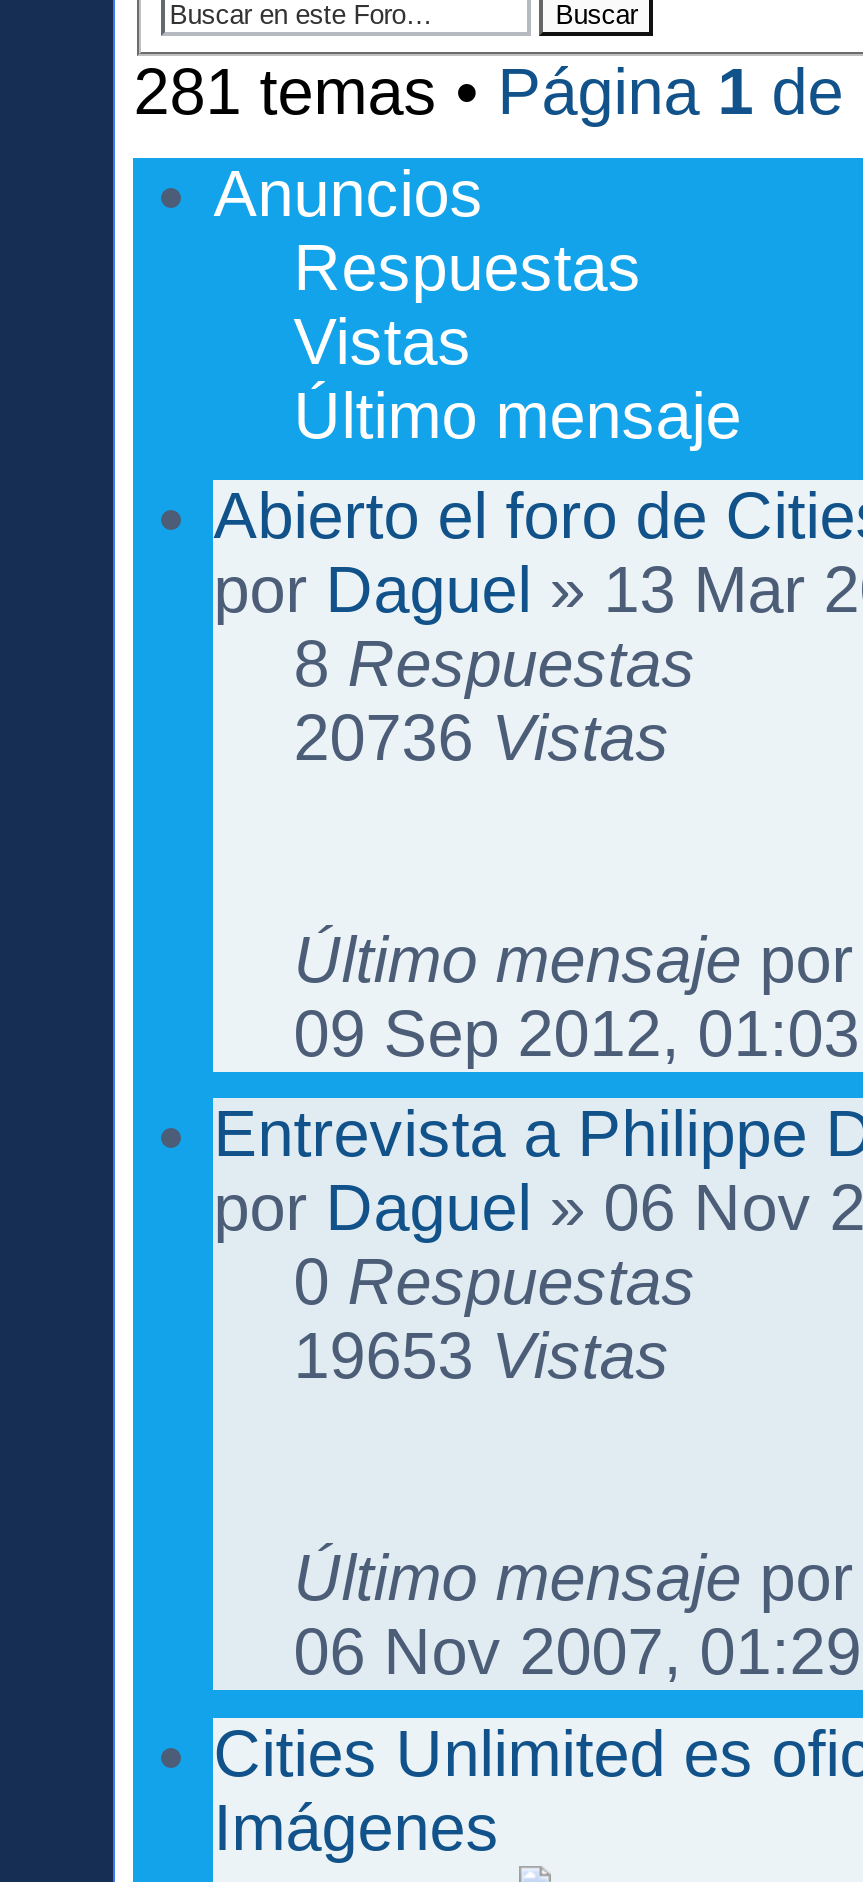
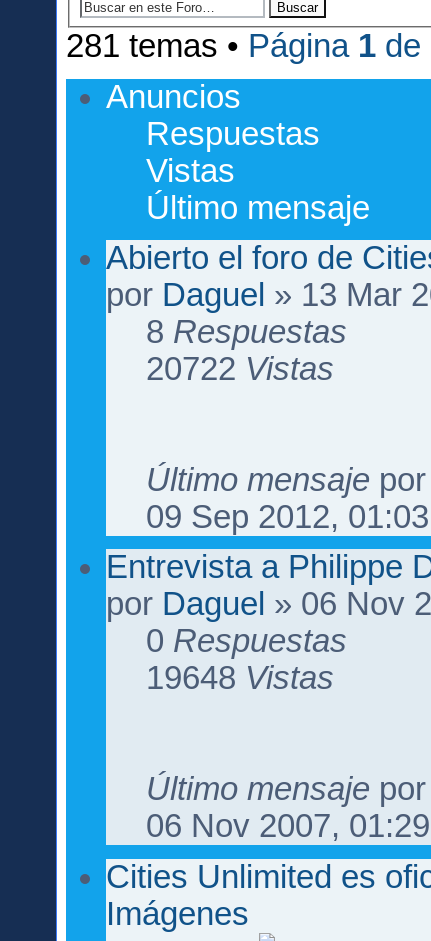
[294,702,670,774] 20736 Vistas -> [146,351,334,387] 20722 Vistas
[294,1321,670,1393] 19653 Vistas -> [146,660,334,696] 19648 Vistas

